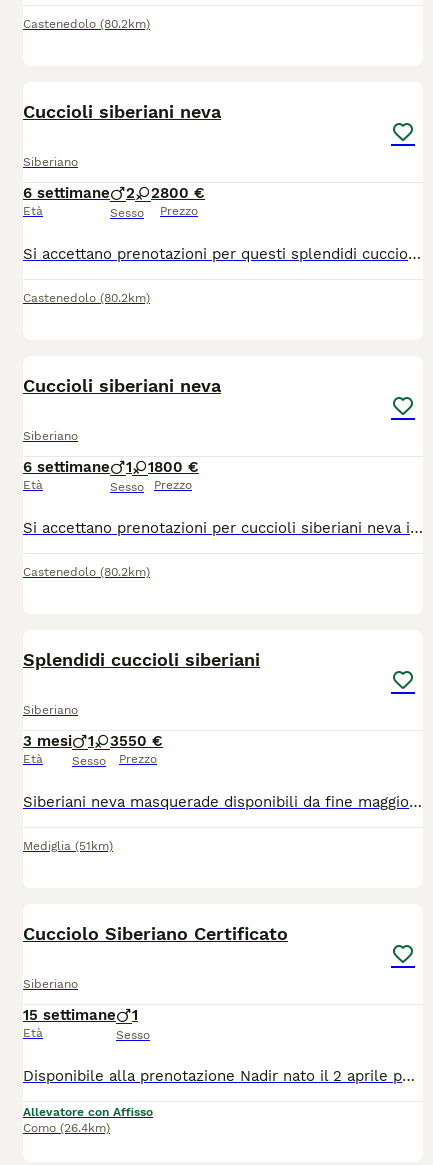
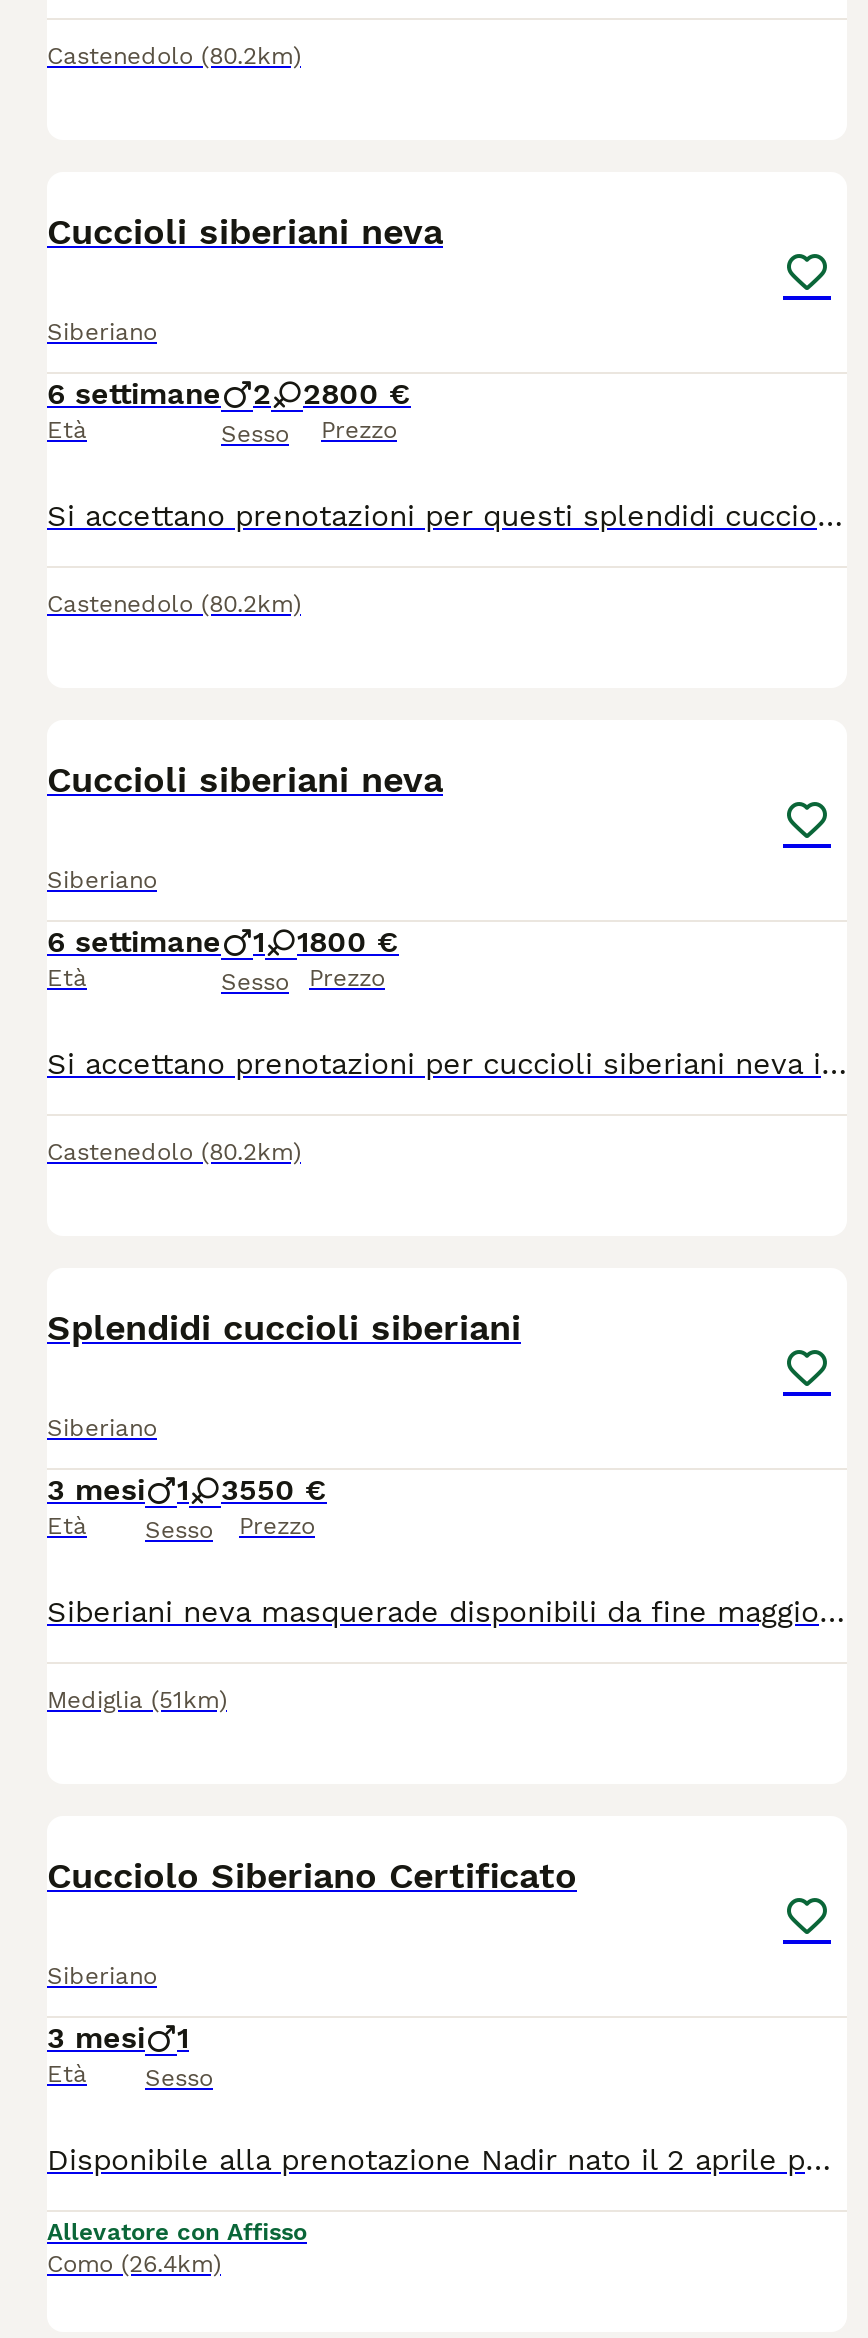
[23,1006,138,1024] 15 settimane 1 -> [47,2020,189,2056] 3 mesi 1

